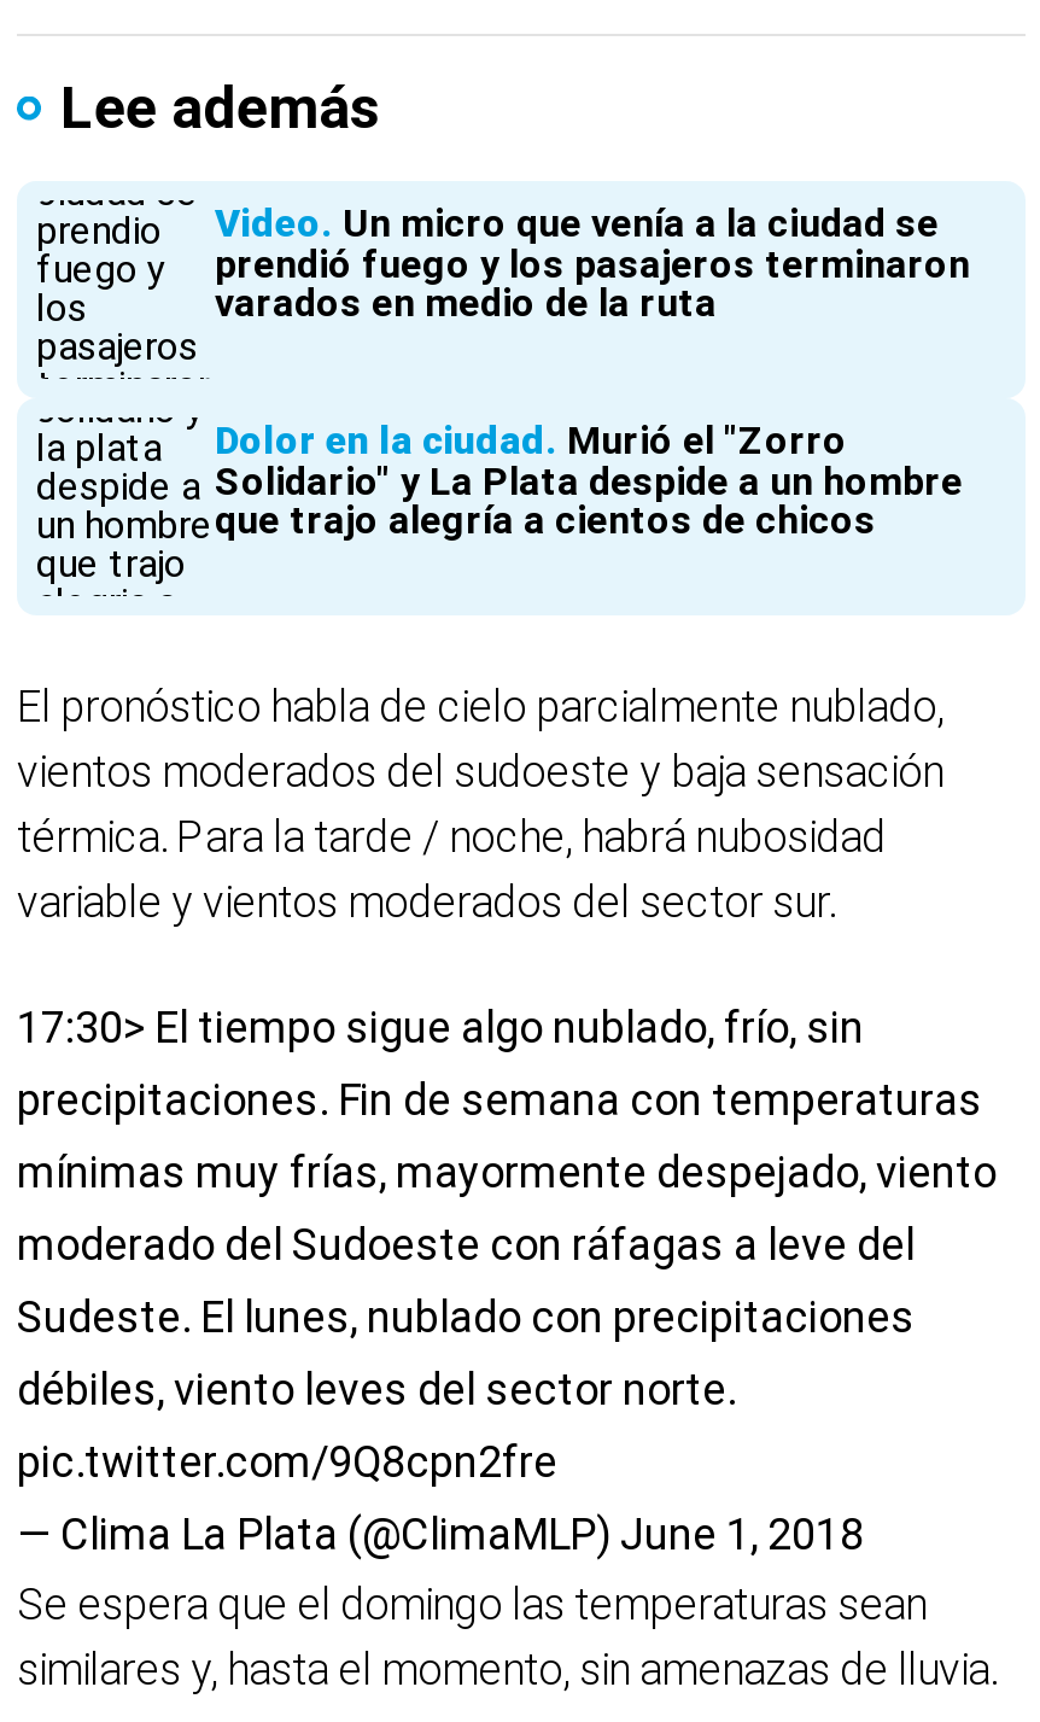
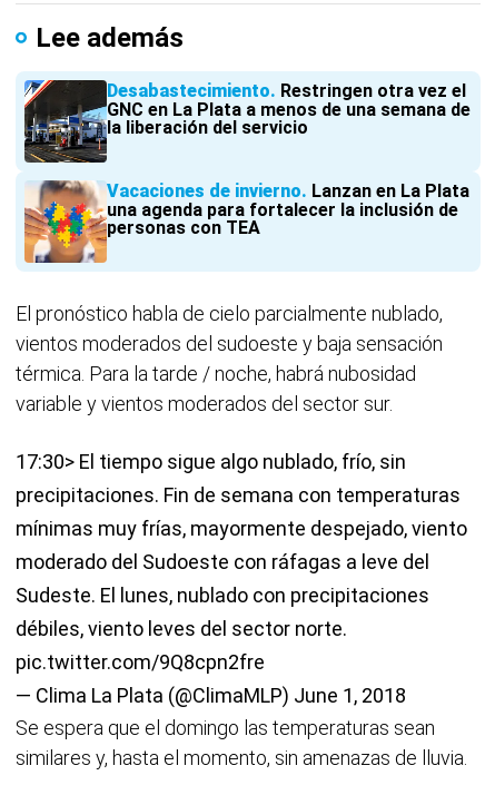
[36,198,970,379] [image] | Video Un micro que venía a la ciudad se | prendió fuego y los pasajeros terminaron | varados en medio de la ruta -> [23,79,471,164] [image] | Desabastecimiento Restringen otra vez el | GNC en La Plata a menos de una semana de | la liberación del servicio
[34,415,963,596] [image] | Dolor en la ciudad Murió el "Zorro | Solidario" y La Plata despide a un hombre | que trajo alegría a cientos de chicos -> [23,180,469,264] [image] | Vacaciones de invierno Lanzan en La Plata | una agenda para fortalecer la inclusión de | personas con TEA

